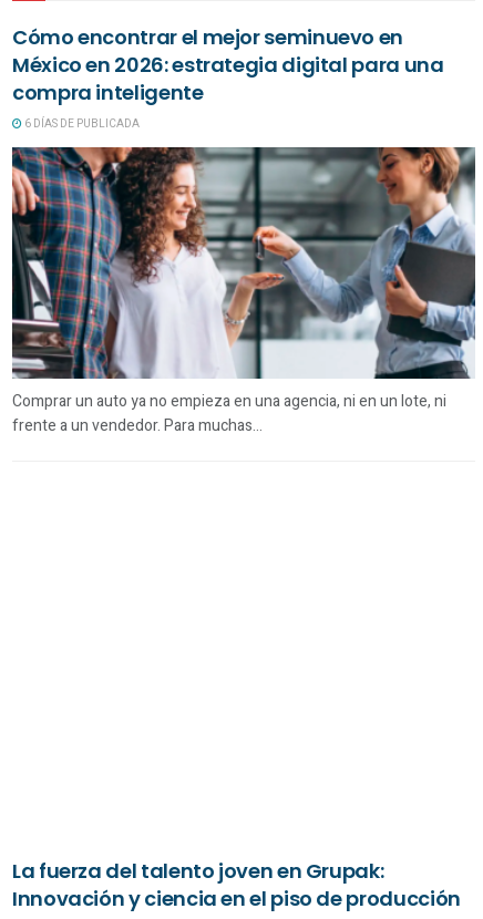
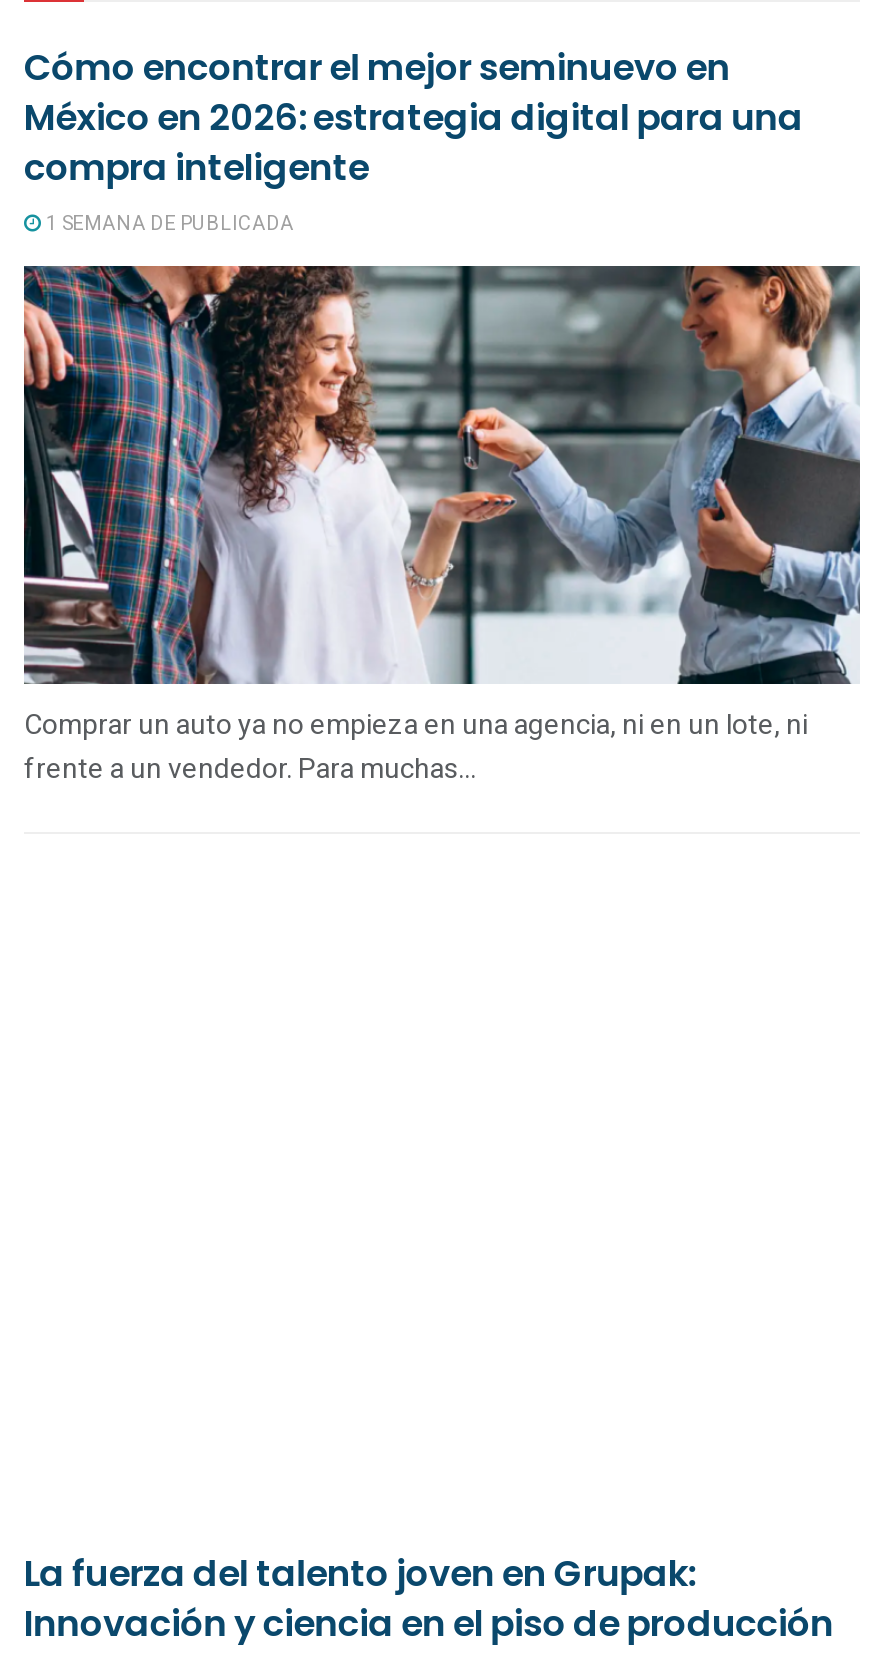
[22,116,140,131] 6 DÍAS DE PUBLICADA -> [42,209,294,237] 1 SEMANA DE PUBLICADA

